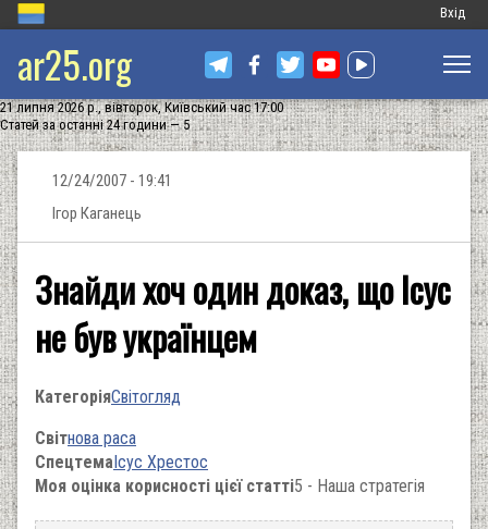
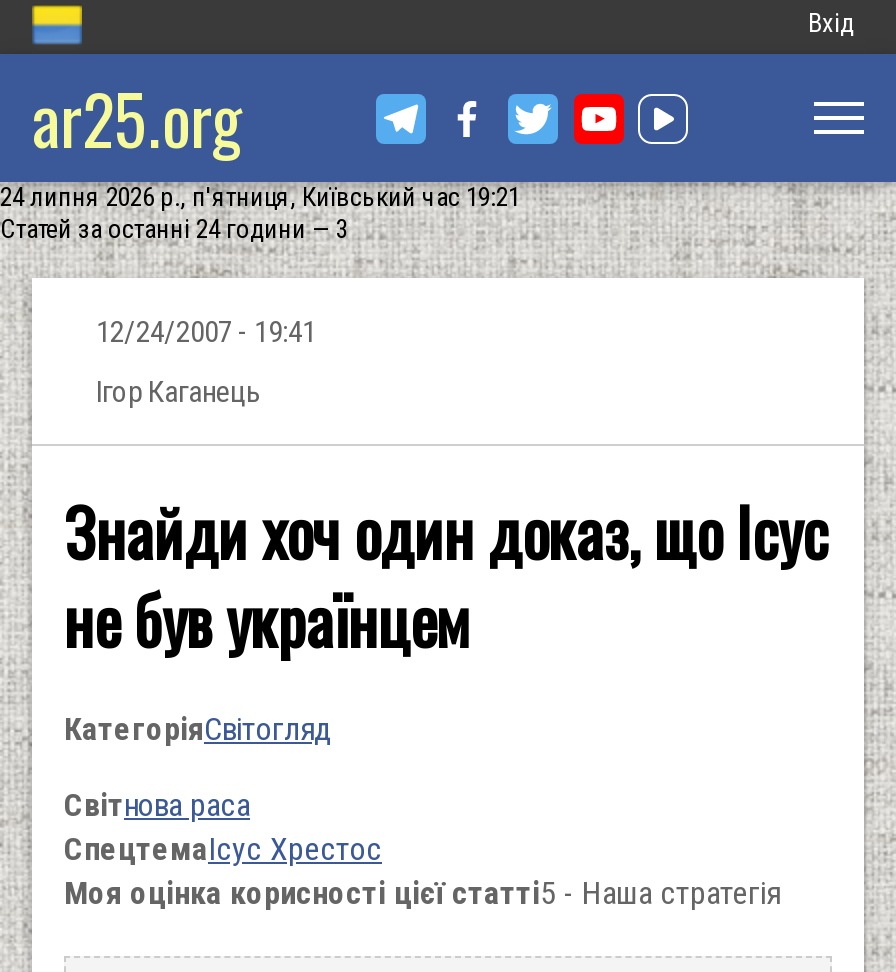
[0,99,283,115] 21 липня 2026 р., вівторок, Київський час 17:00 -> [0,182,520,212] 24 липня 2026 р., п'ятниця, Київський час 19:21
[0,116,190,133] Статей за останні 24 години — 5 -> [0,214,348,244] Статей за останні 24 години — 3

